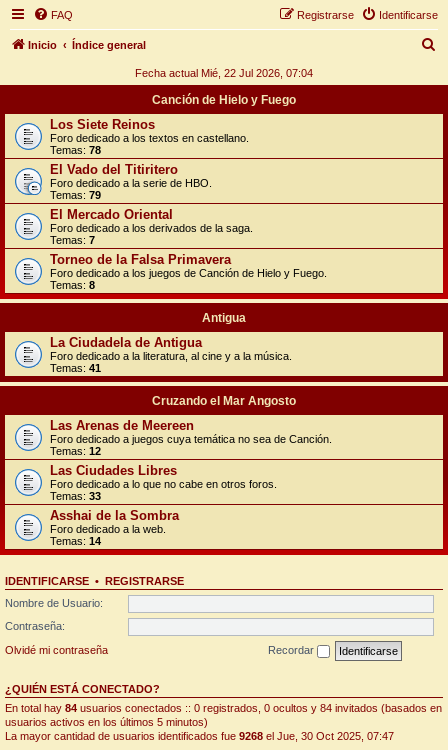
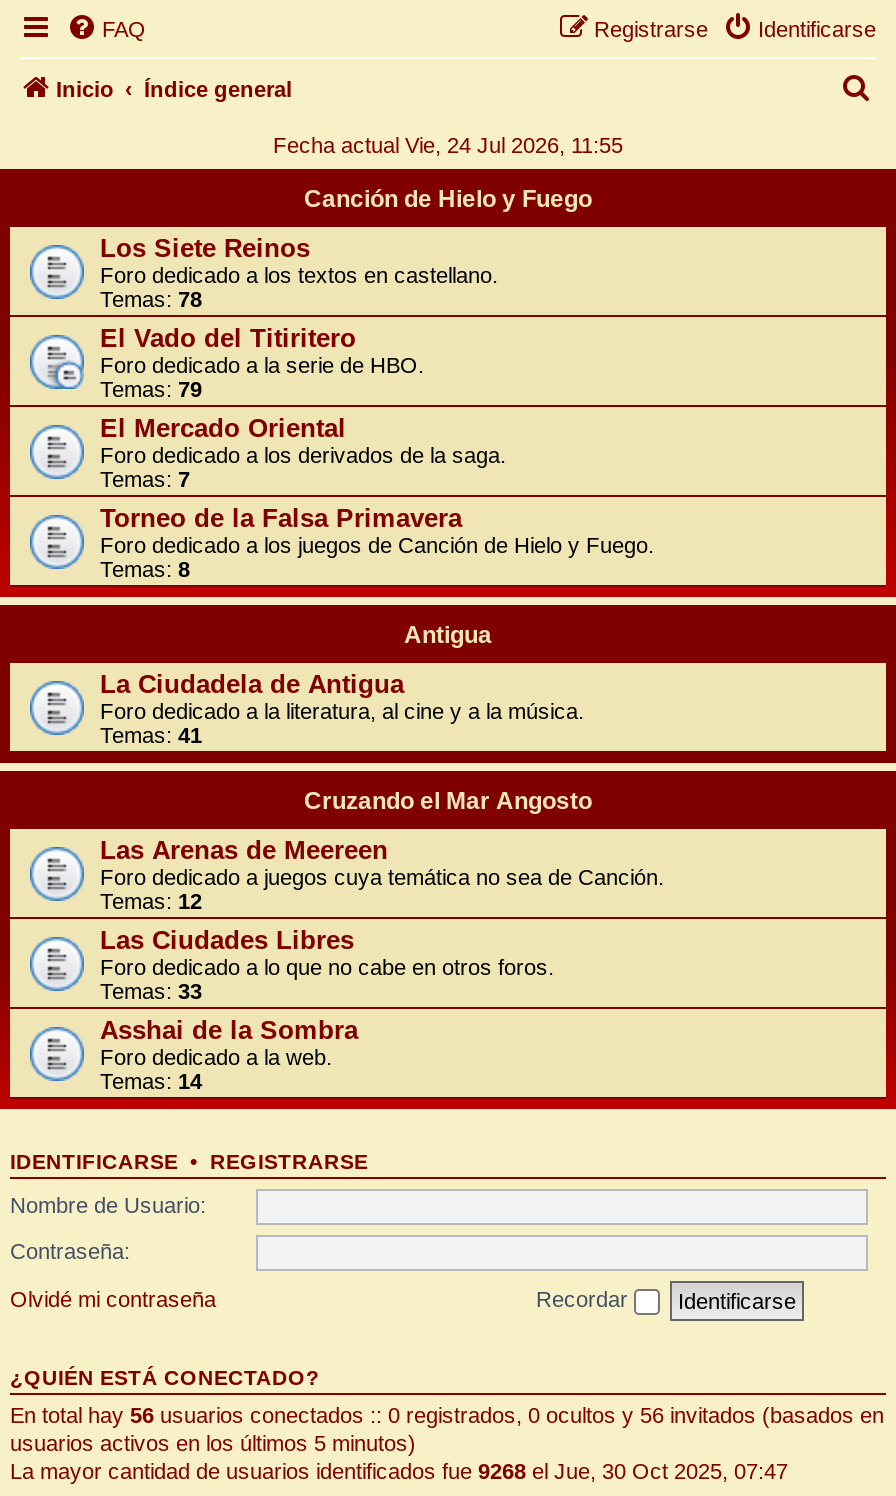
[135,67,313,79] Fecha actual Mié, 22 Jul 2026, 07:04 -> [273,133,623,157] Fecha actual Vie, 24 Jul 2026, 11:55
[5,701,442,713] En total hay 84 usuarios conectados :: 0 registrados, 0 ocultos y 84 invitados (basados en -> [10,1402,884,1426] En total hay 56 usuarios conectados :: 0 registrados, 0 ocultos y 56 invitados (basados en

